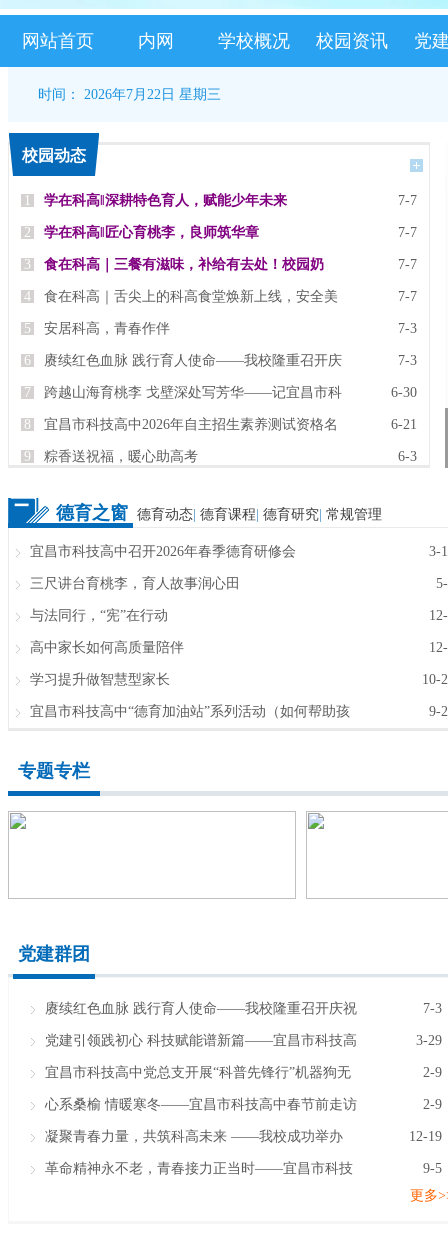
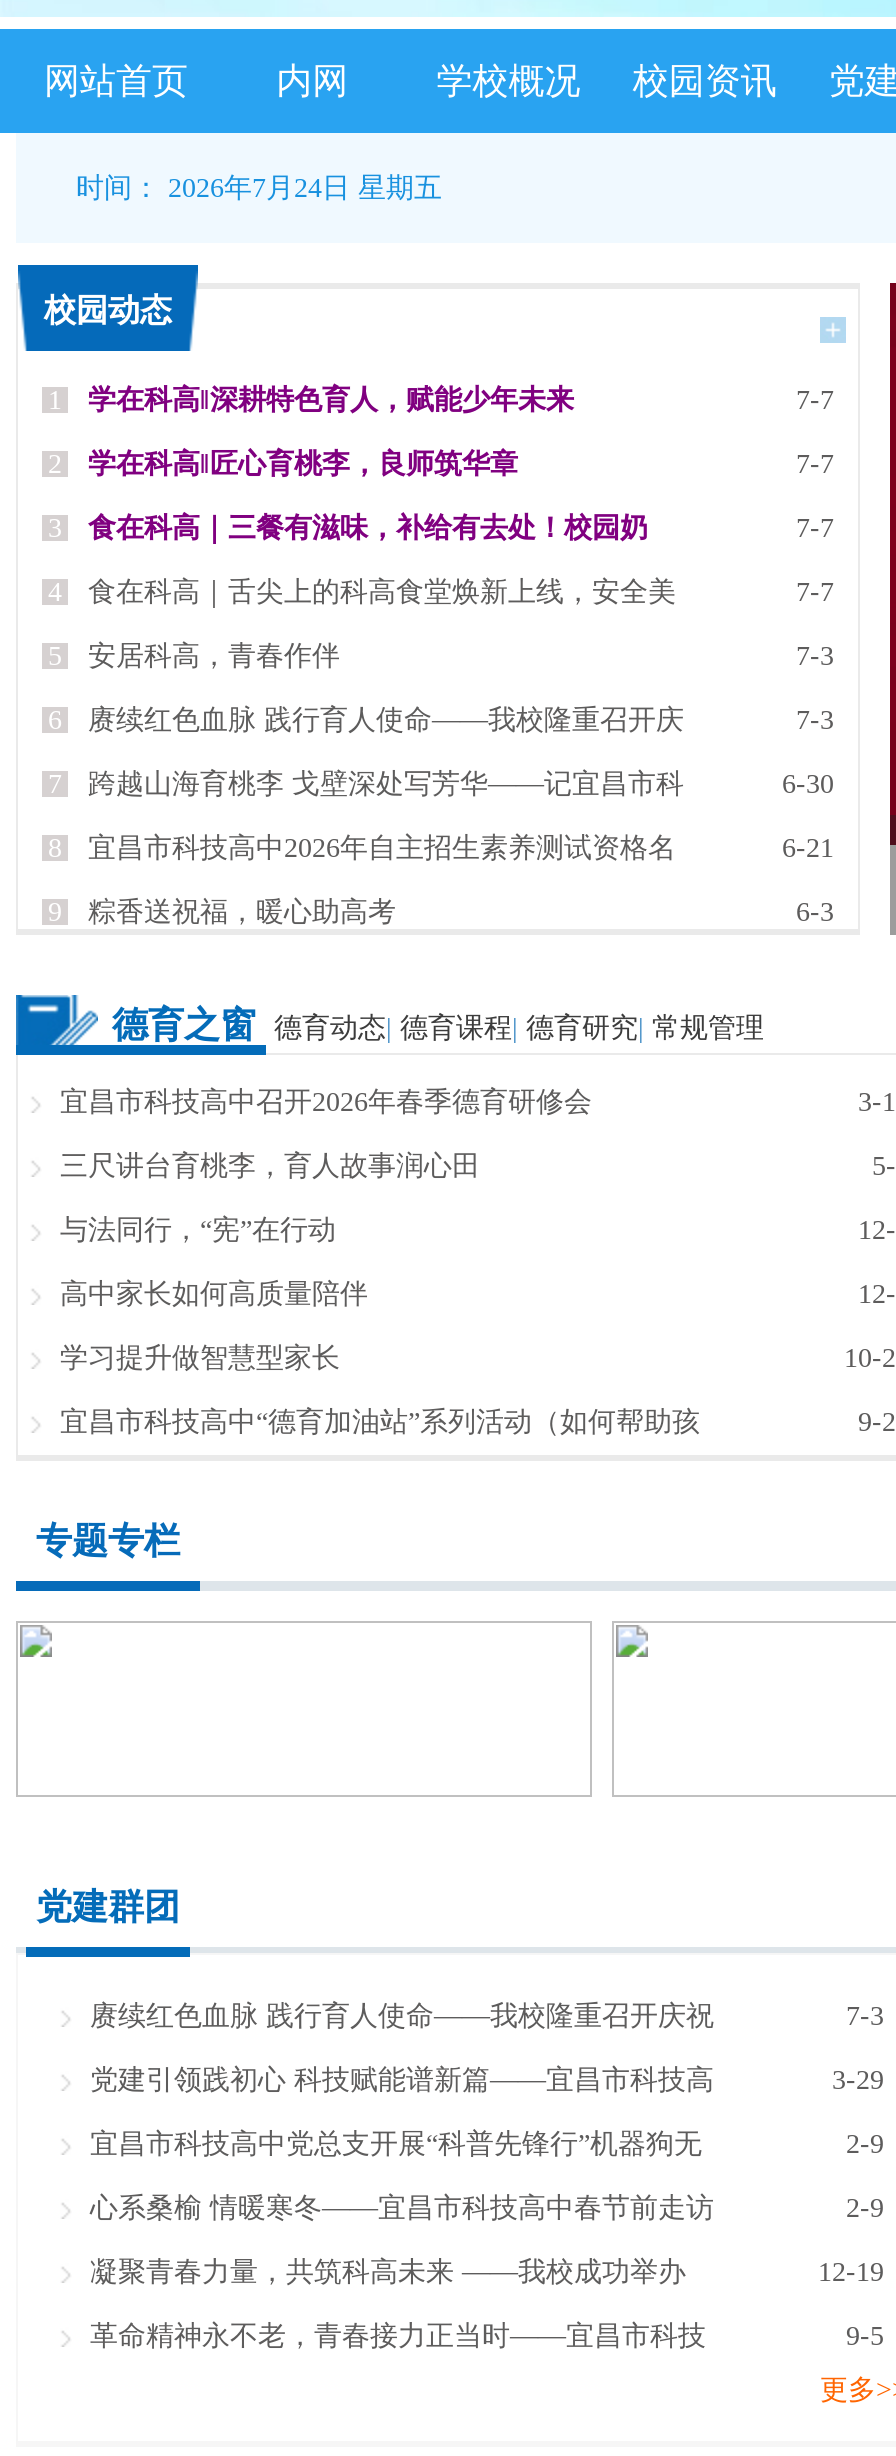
[38,87,221,102] 时间： 2026年7月22日 星期三 -> [76,173,442,203] 时间： 2026年7月24日 星期五

